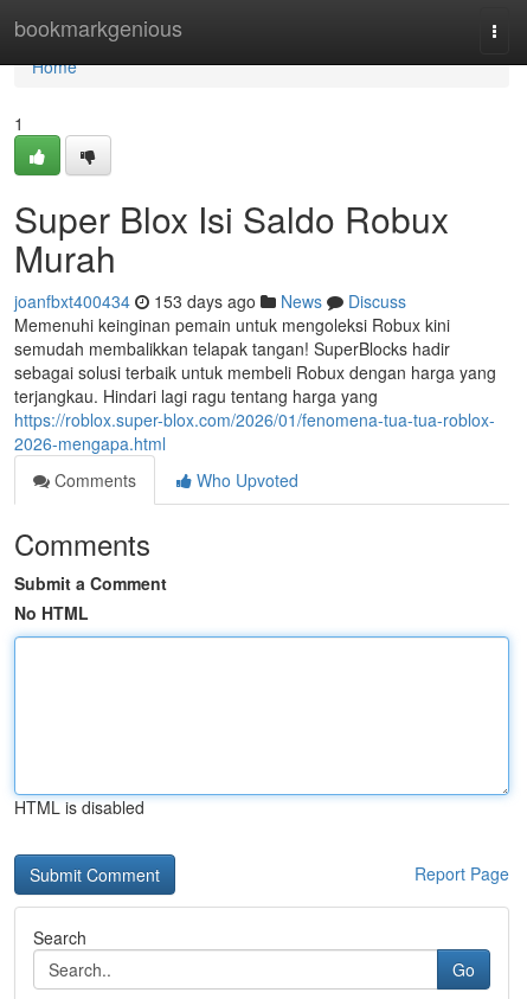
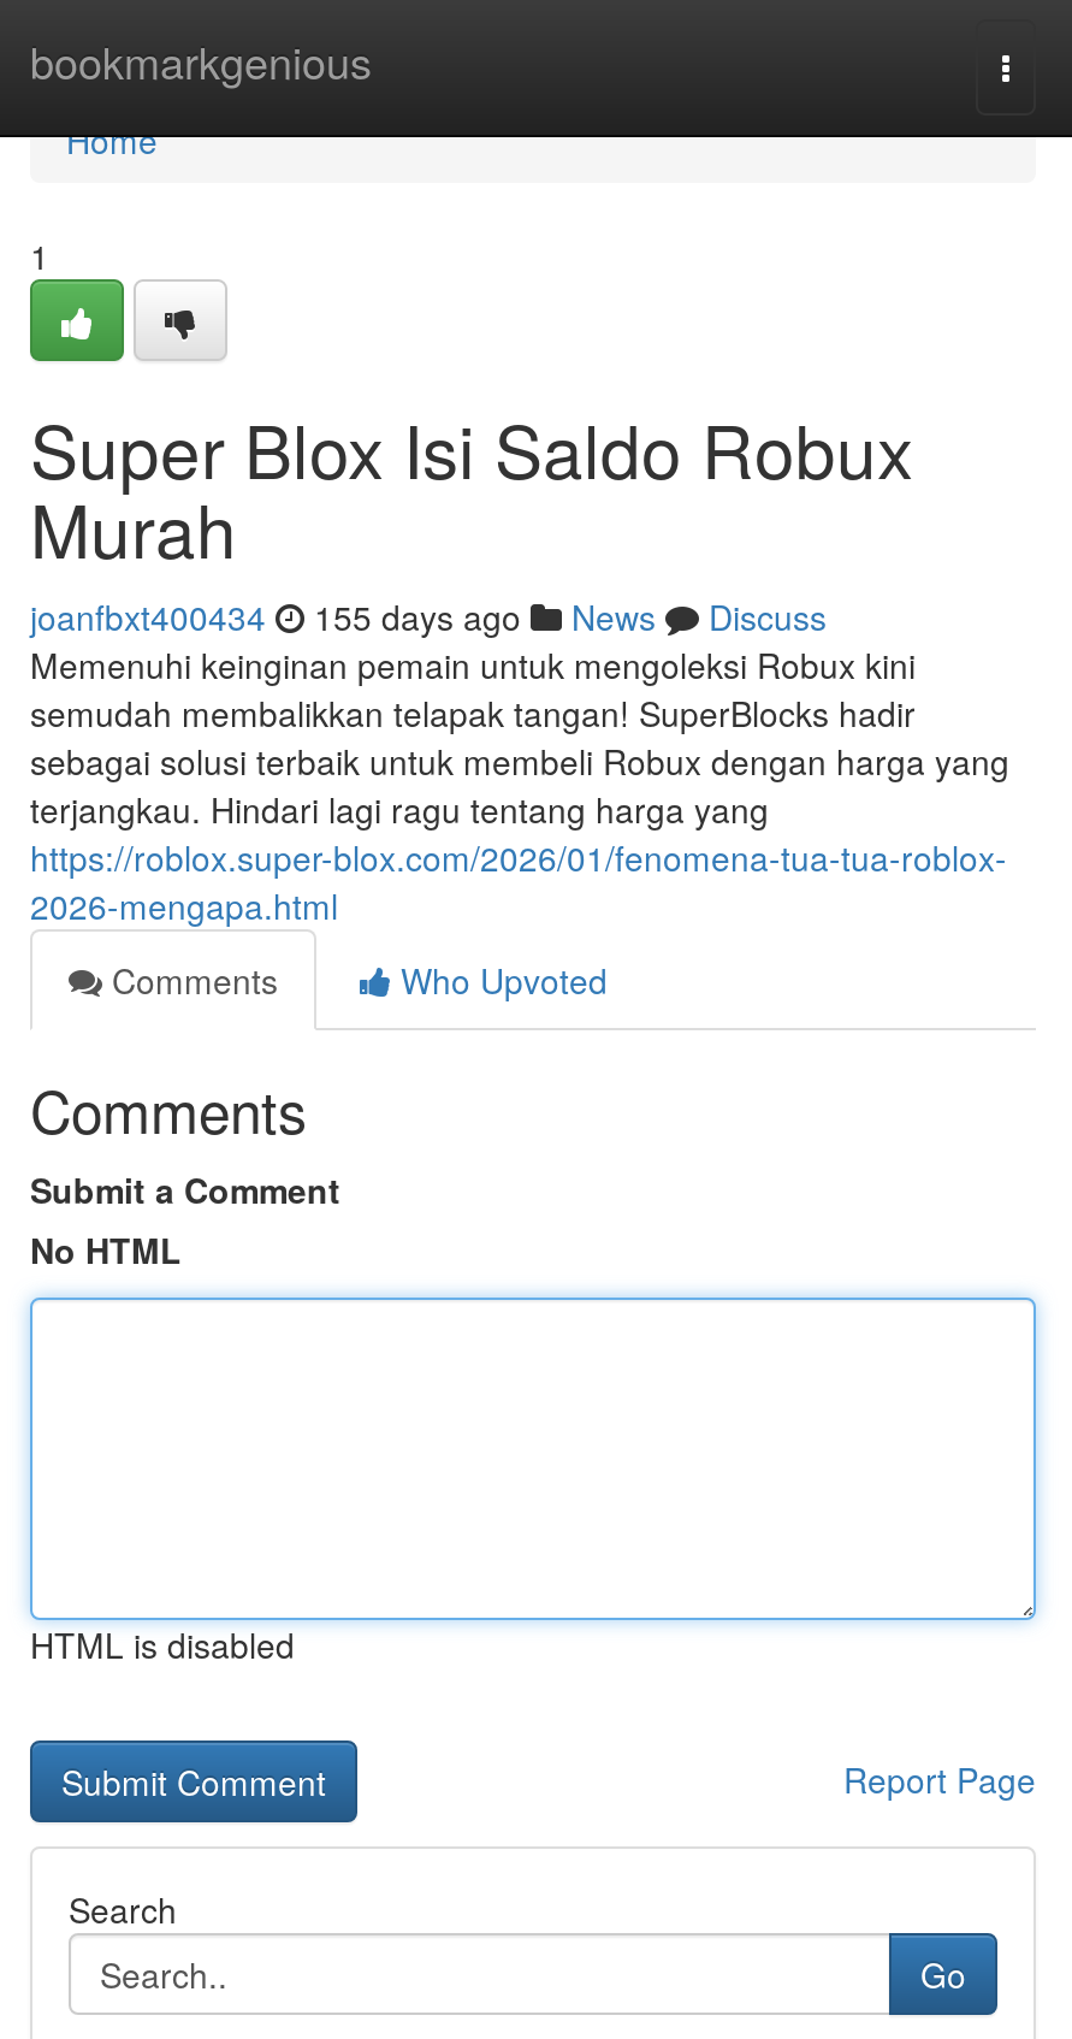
[14,289,406,313] joanfbxt400434 153 days ago News Discuss -> [30,592,827,640] joanfbxt400434 155 days ago News Discuss

